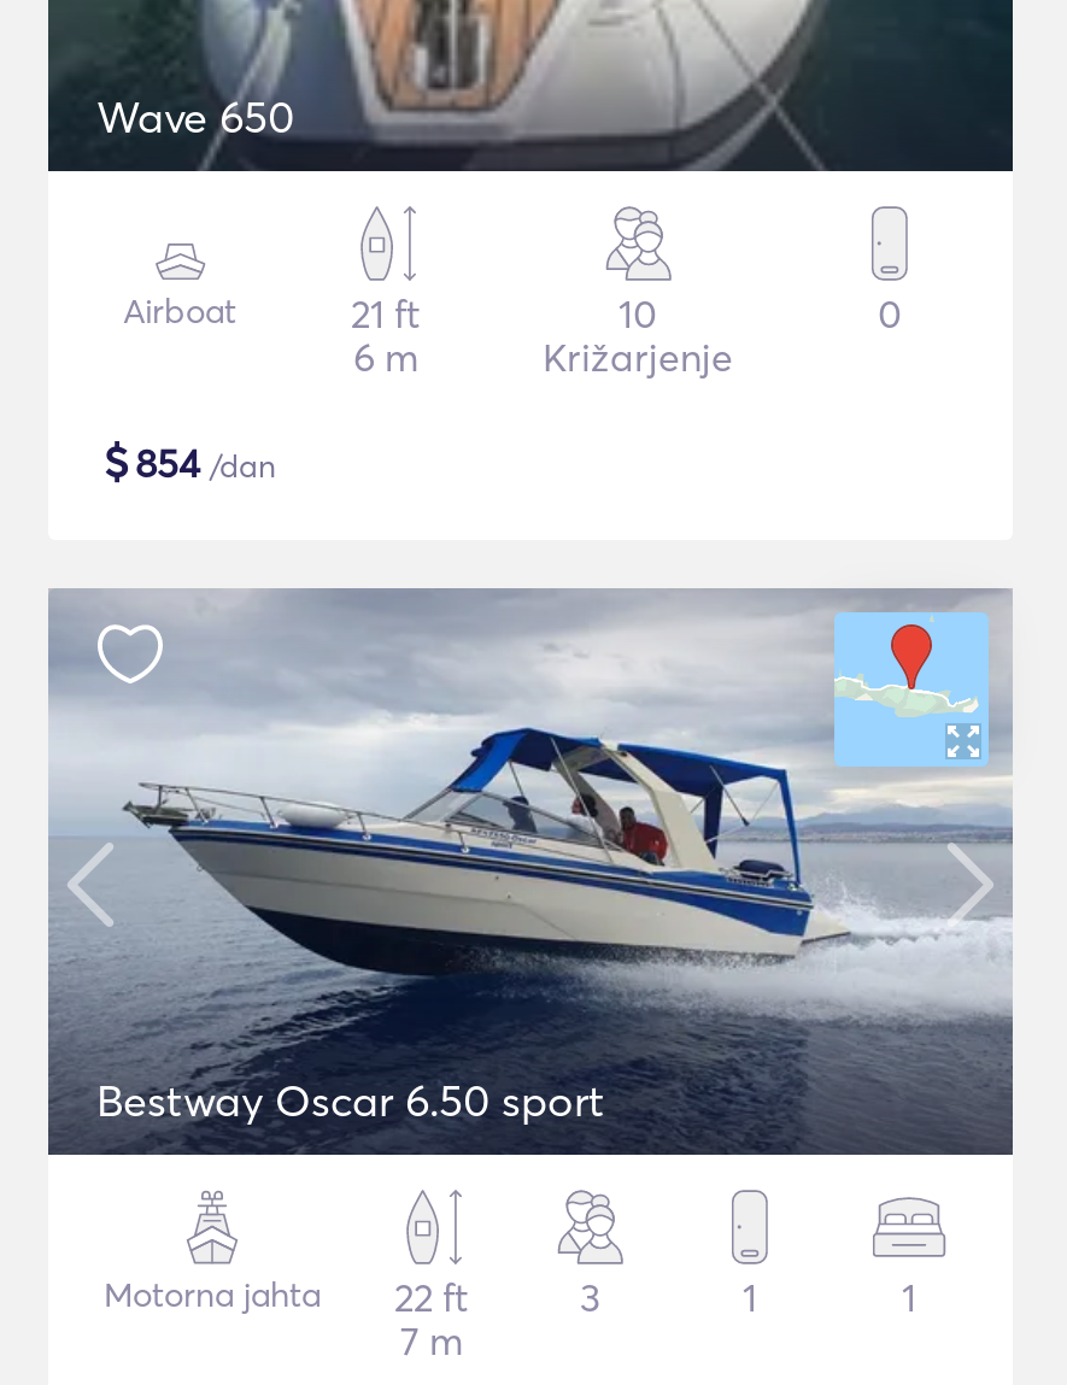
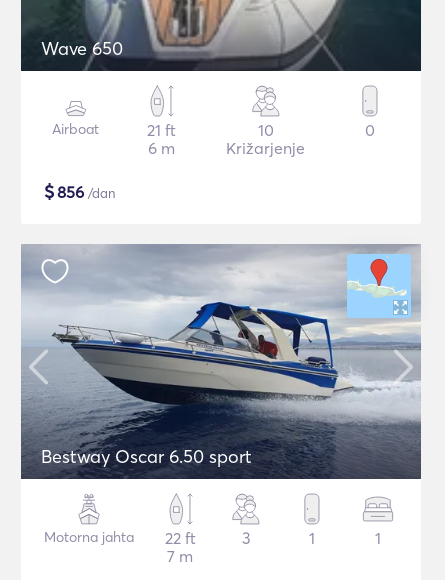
[104,434,275,489] $854 /dan -> [44,180,115,203] $856 /dan

